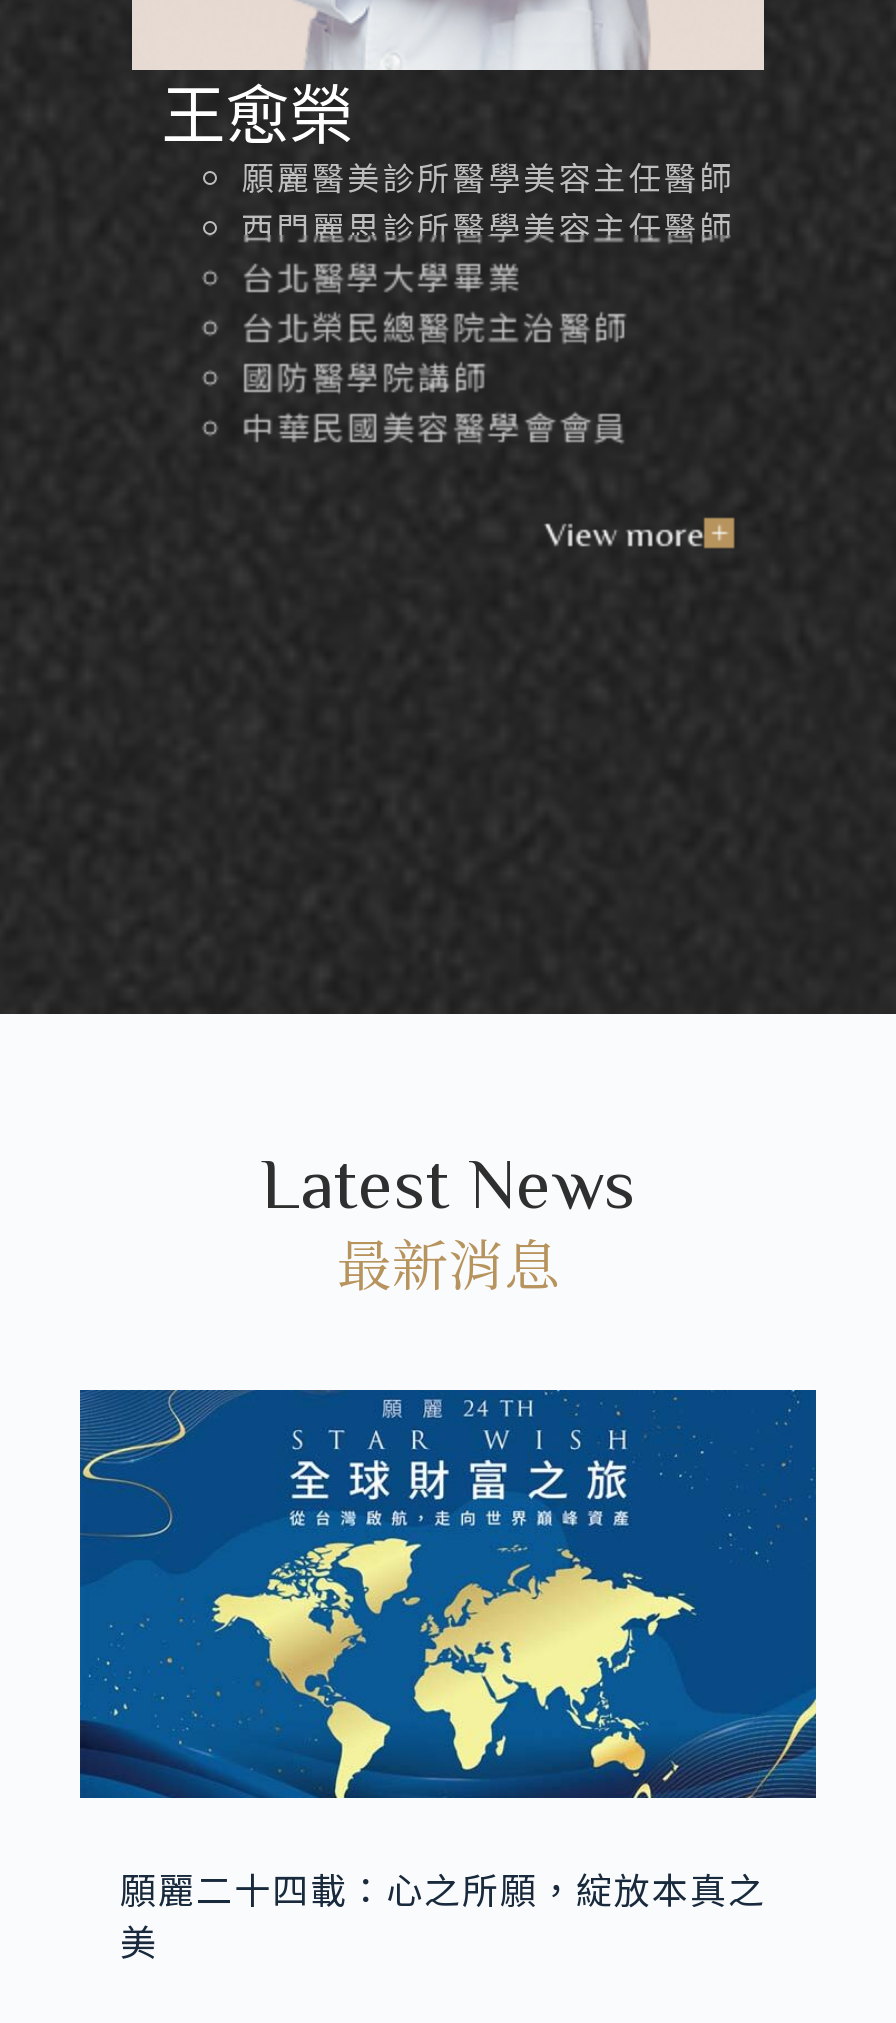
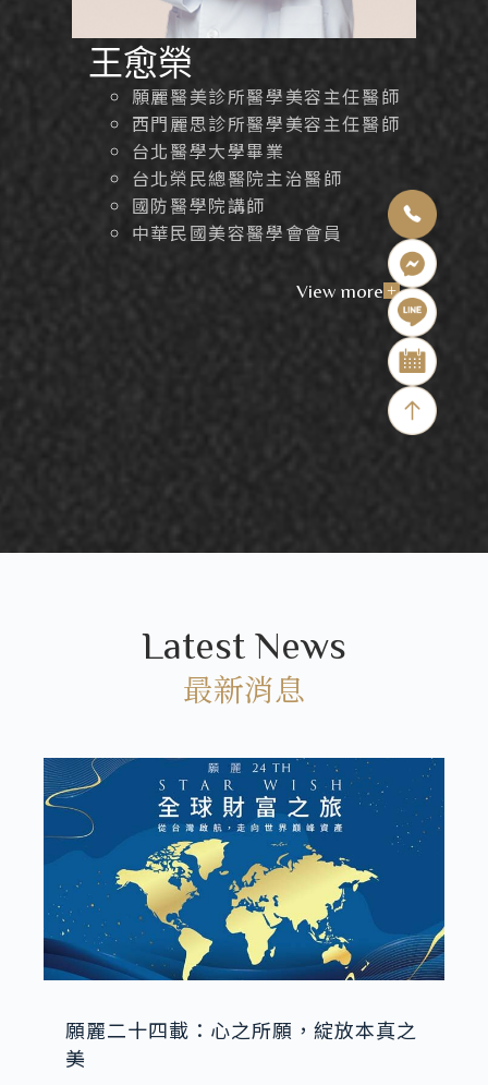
none -> [387,189,438,436] [image]

